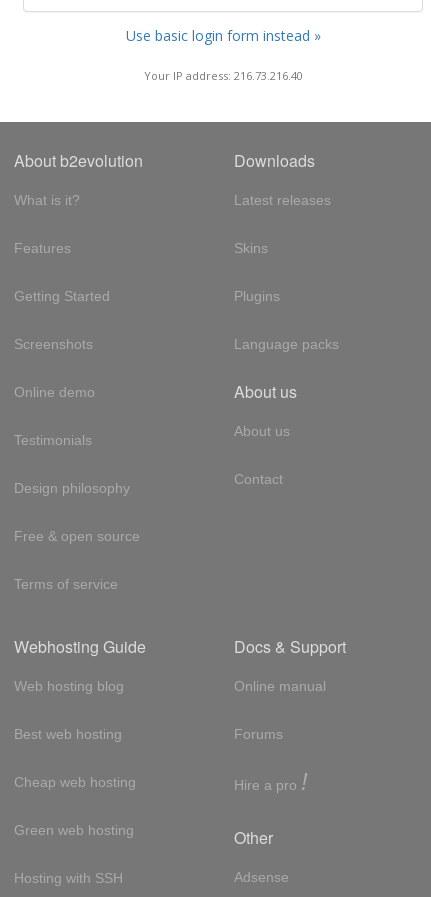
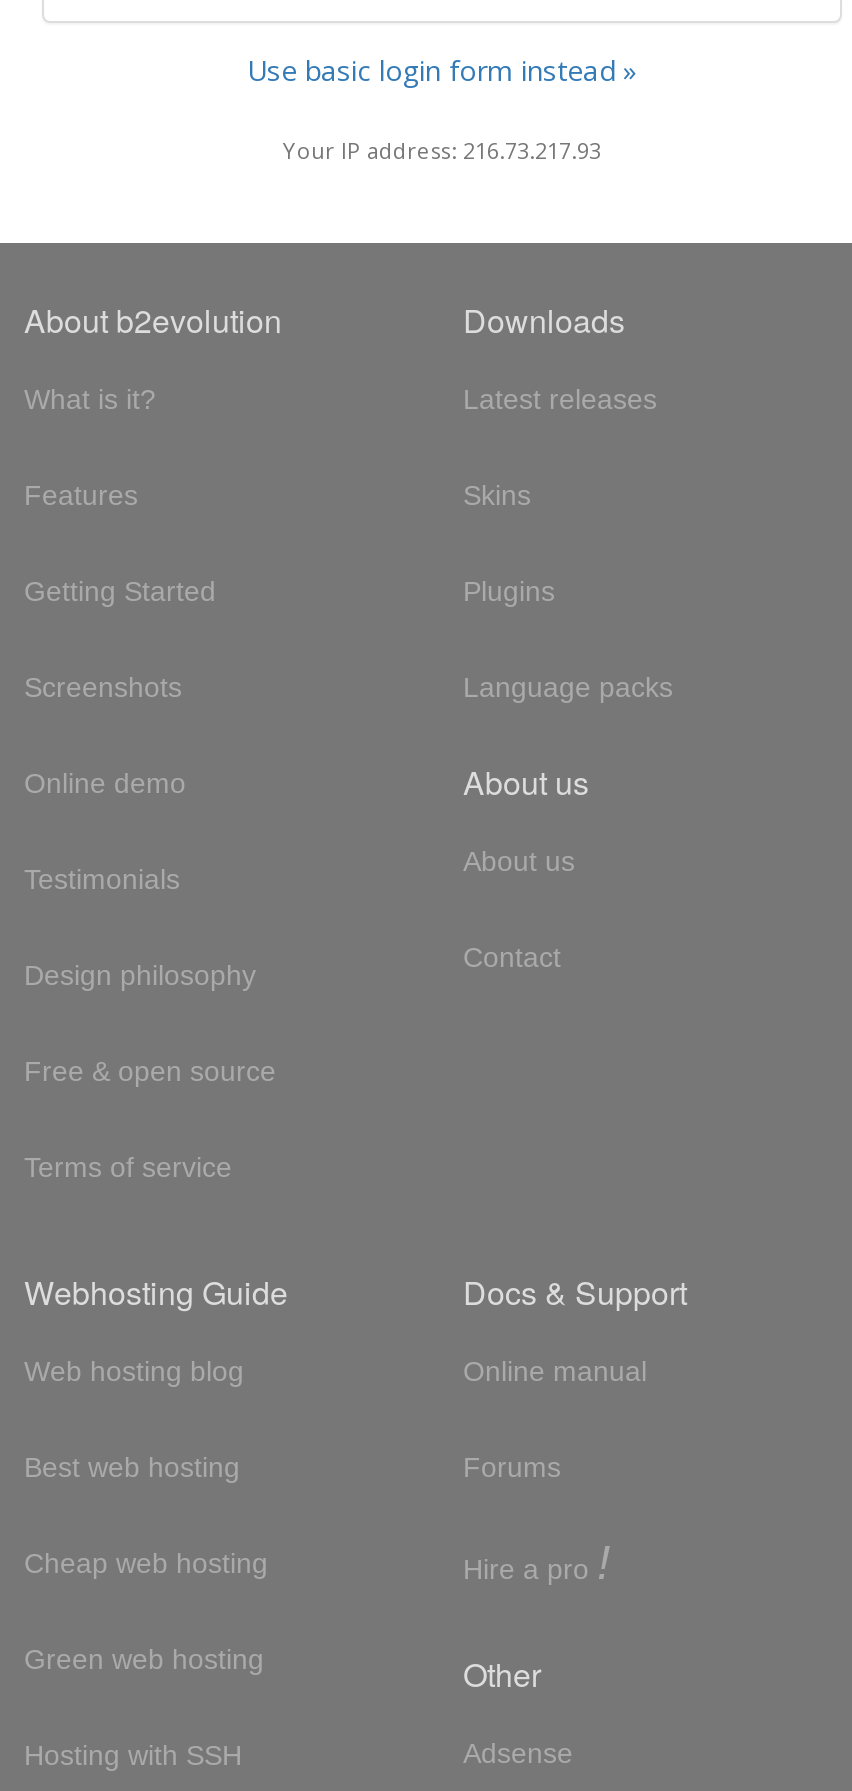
[143,68,302,83] Your IP address: 216.73.216.40 -> [283,135,601,165] Your IP address: 216.73.217.93

